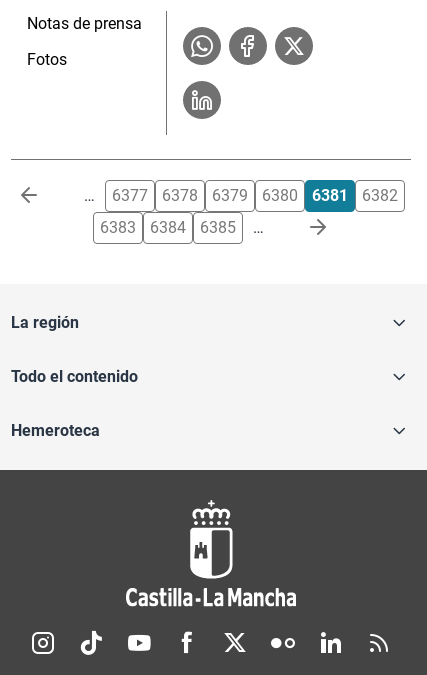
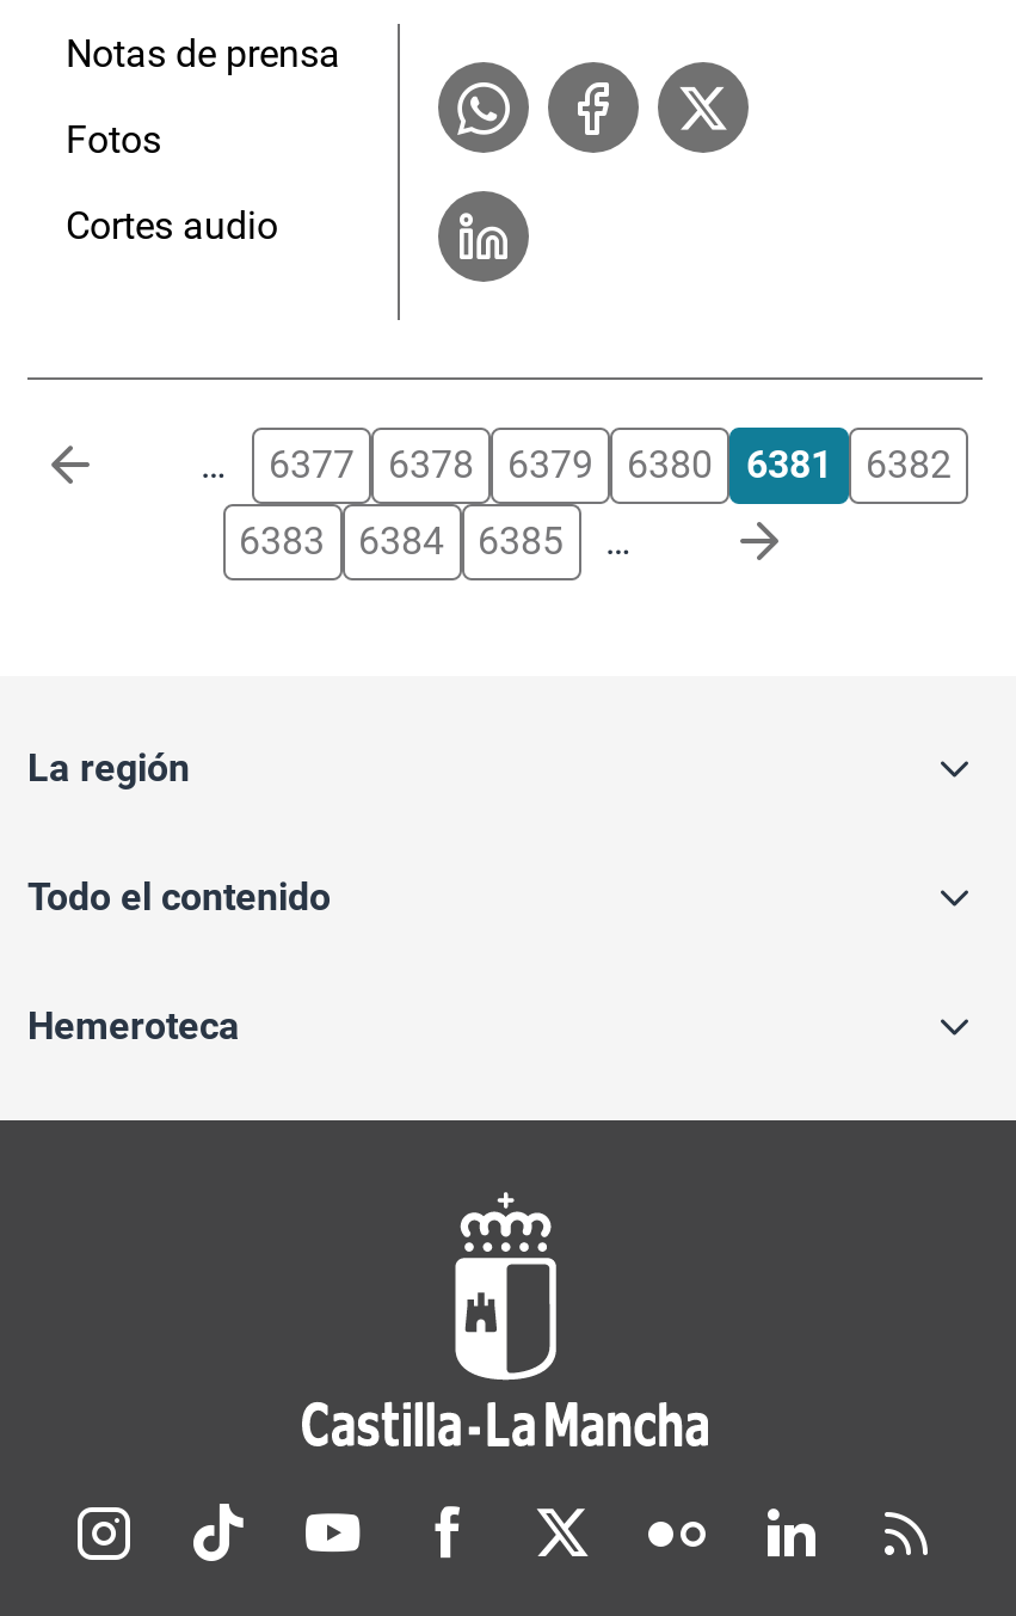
none -> [66,203,278,249] Cortes audio

